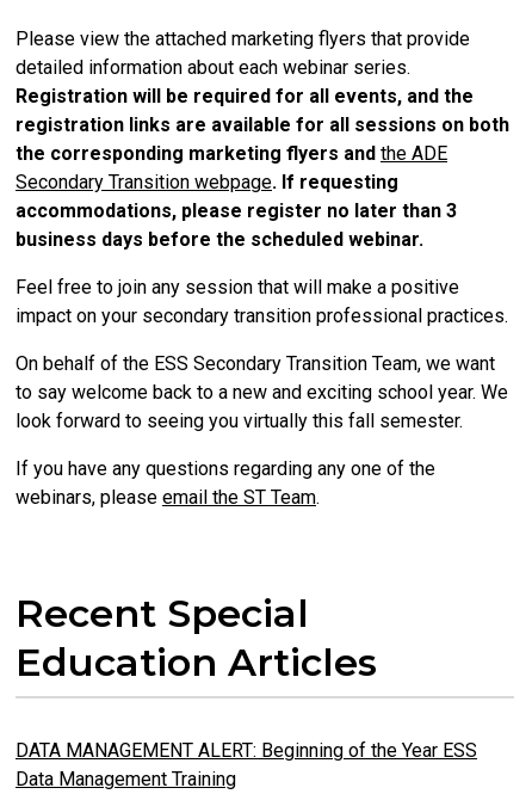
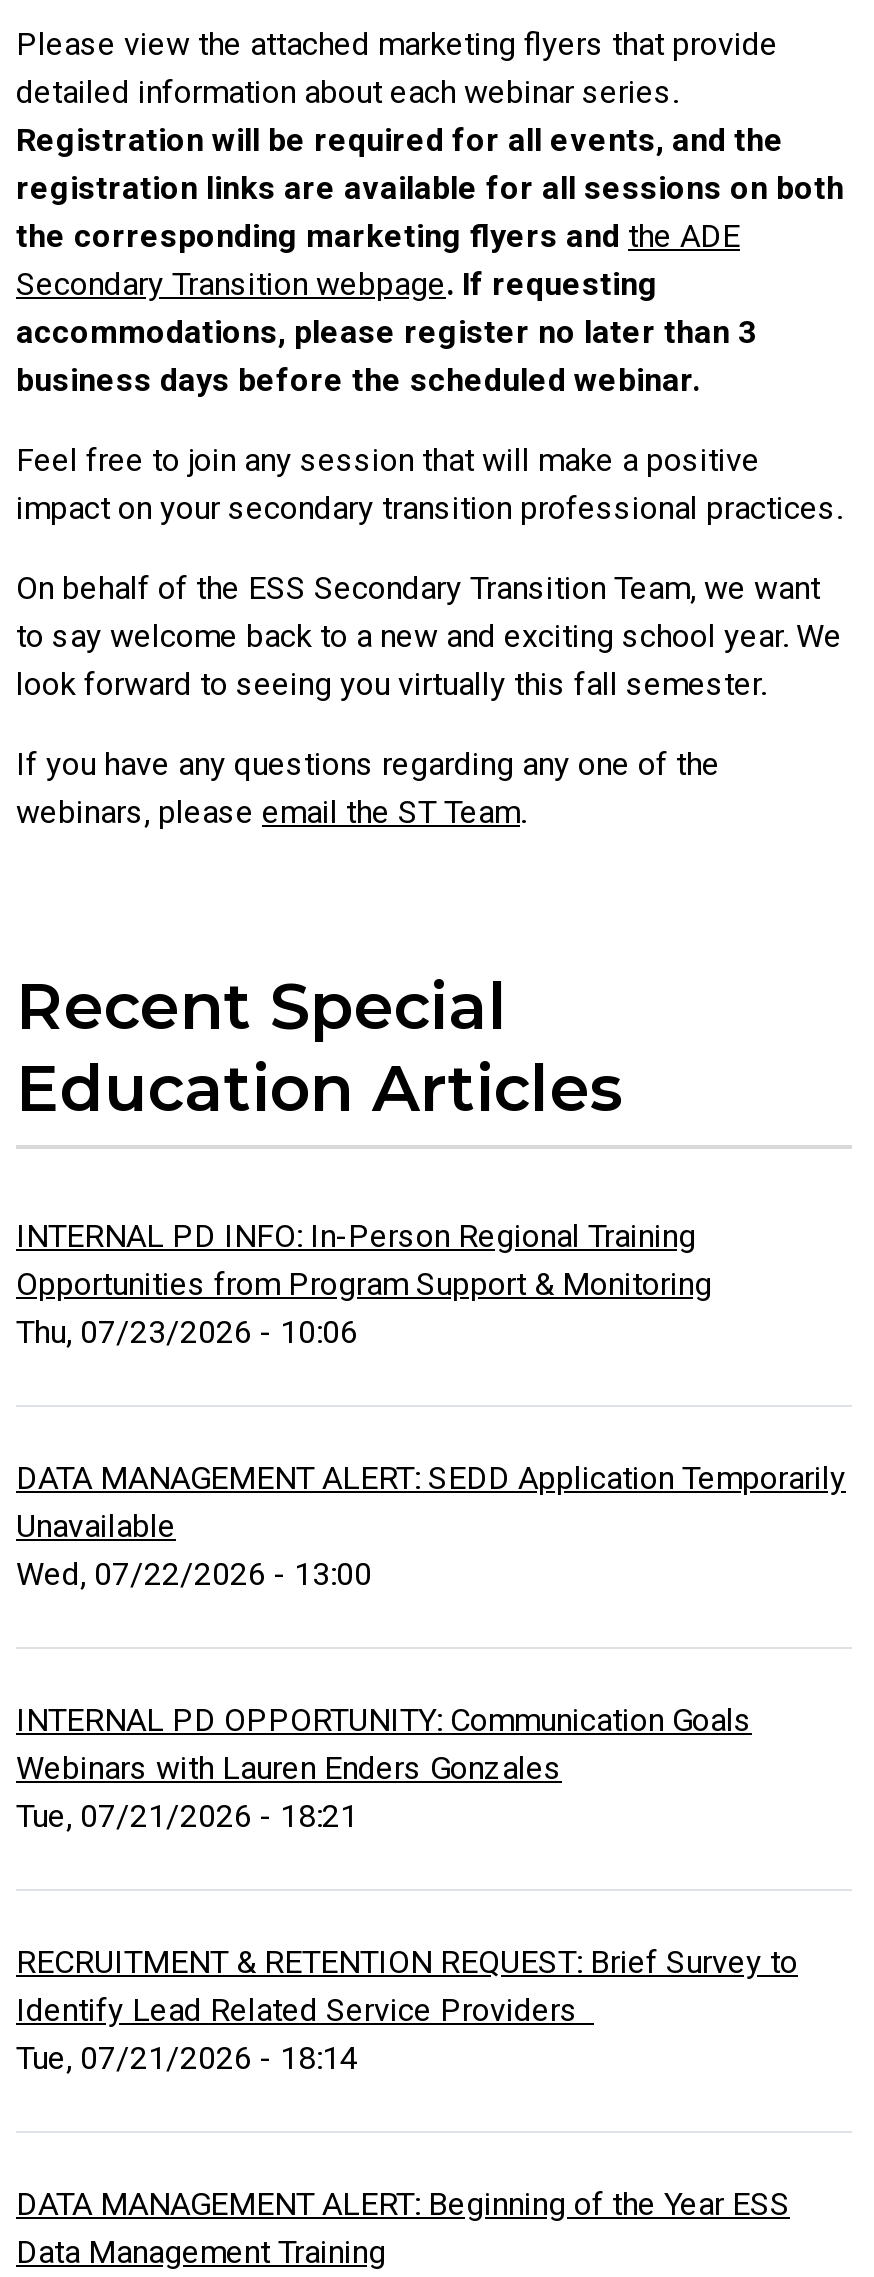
none -> [16,1217,712,1351] INTERNAL PD INFO: In-Person Regional Training | Opportunities from Program Support & Monitoring | Thu, 07/23/2026 - 10:06
none -> [16,1459,846,1593] DATA MANAGEMENT ALERT: SEDD Application Temporarily | Unavailable | Wed, 07/22/2026 - 13:00
none -> [16,1701,752,1835] INTERNAL PD OPPORTUNITY: Communication Goals | Webinars with Lauren Enders Gonzales | Tue, 07/21/2026 - 18:21
none -> [16,1943,798,2077] RECRUITMENT & RETENTION REQUEST: Brief Survey to | Identify Lead Related Service Providers | Tue, 07/21/2026 - 18:14

